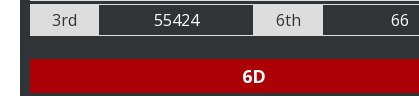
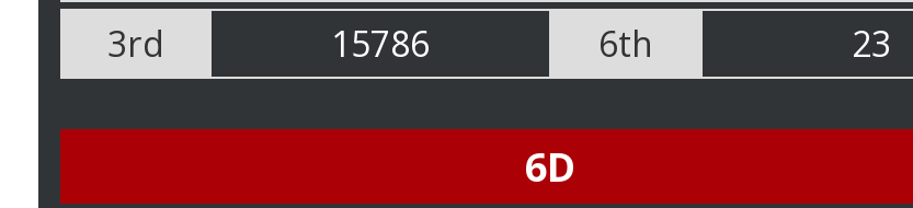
[153,9,198,31] 55424 -> [331,20,430,68] 15786
[391,9,409,31] 66 -> [852,20,891,68] 23

